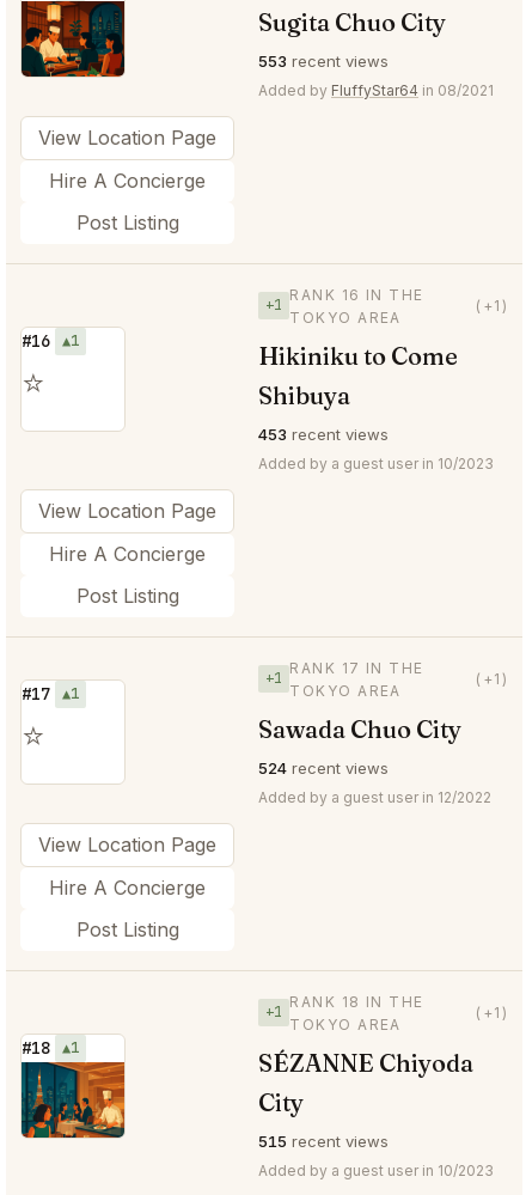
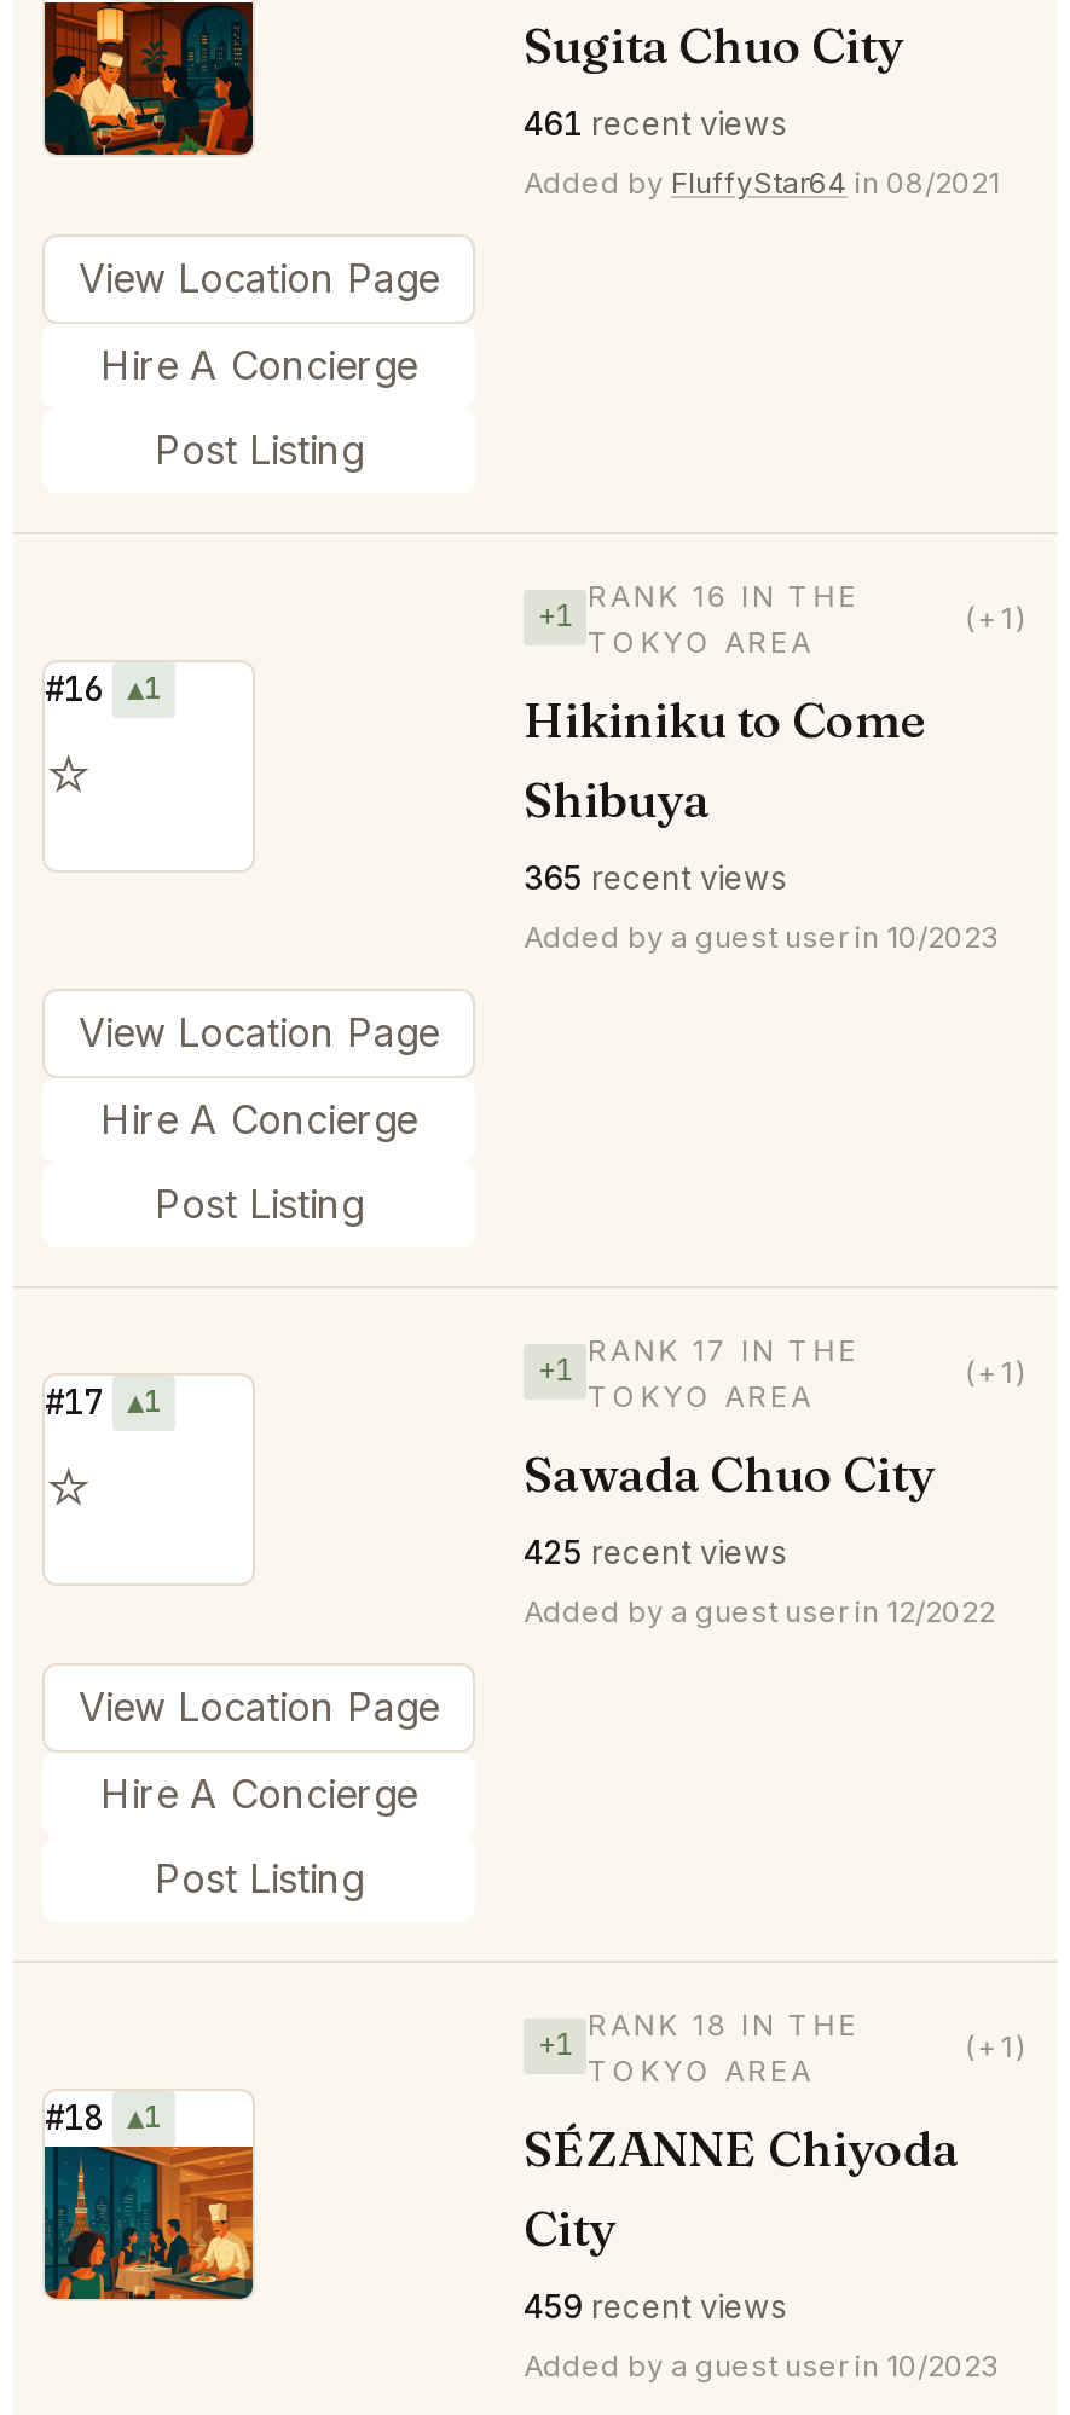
[258,51,389,70] 553 recent views -> [524,103,787,141] 461 recent views
[258,424,389,443] 453 recent views -> [524,857,787,896] 365 recent views
[258,758,389,777] 524 recent views -> [524,1531,787,1570] 425 recent views
[258,1131,389,1150] 515 recent views -> [524,2286,787,2324] 459 recent views

